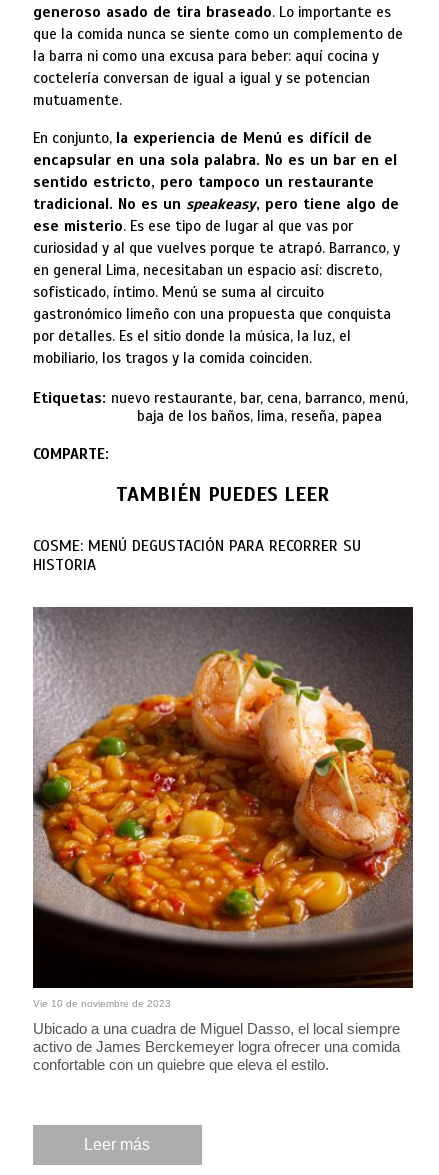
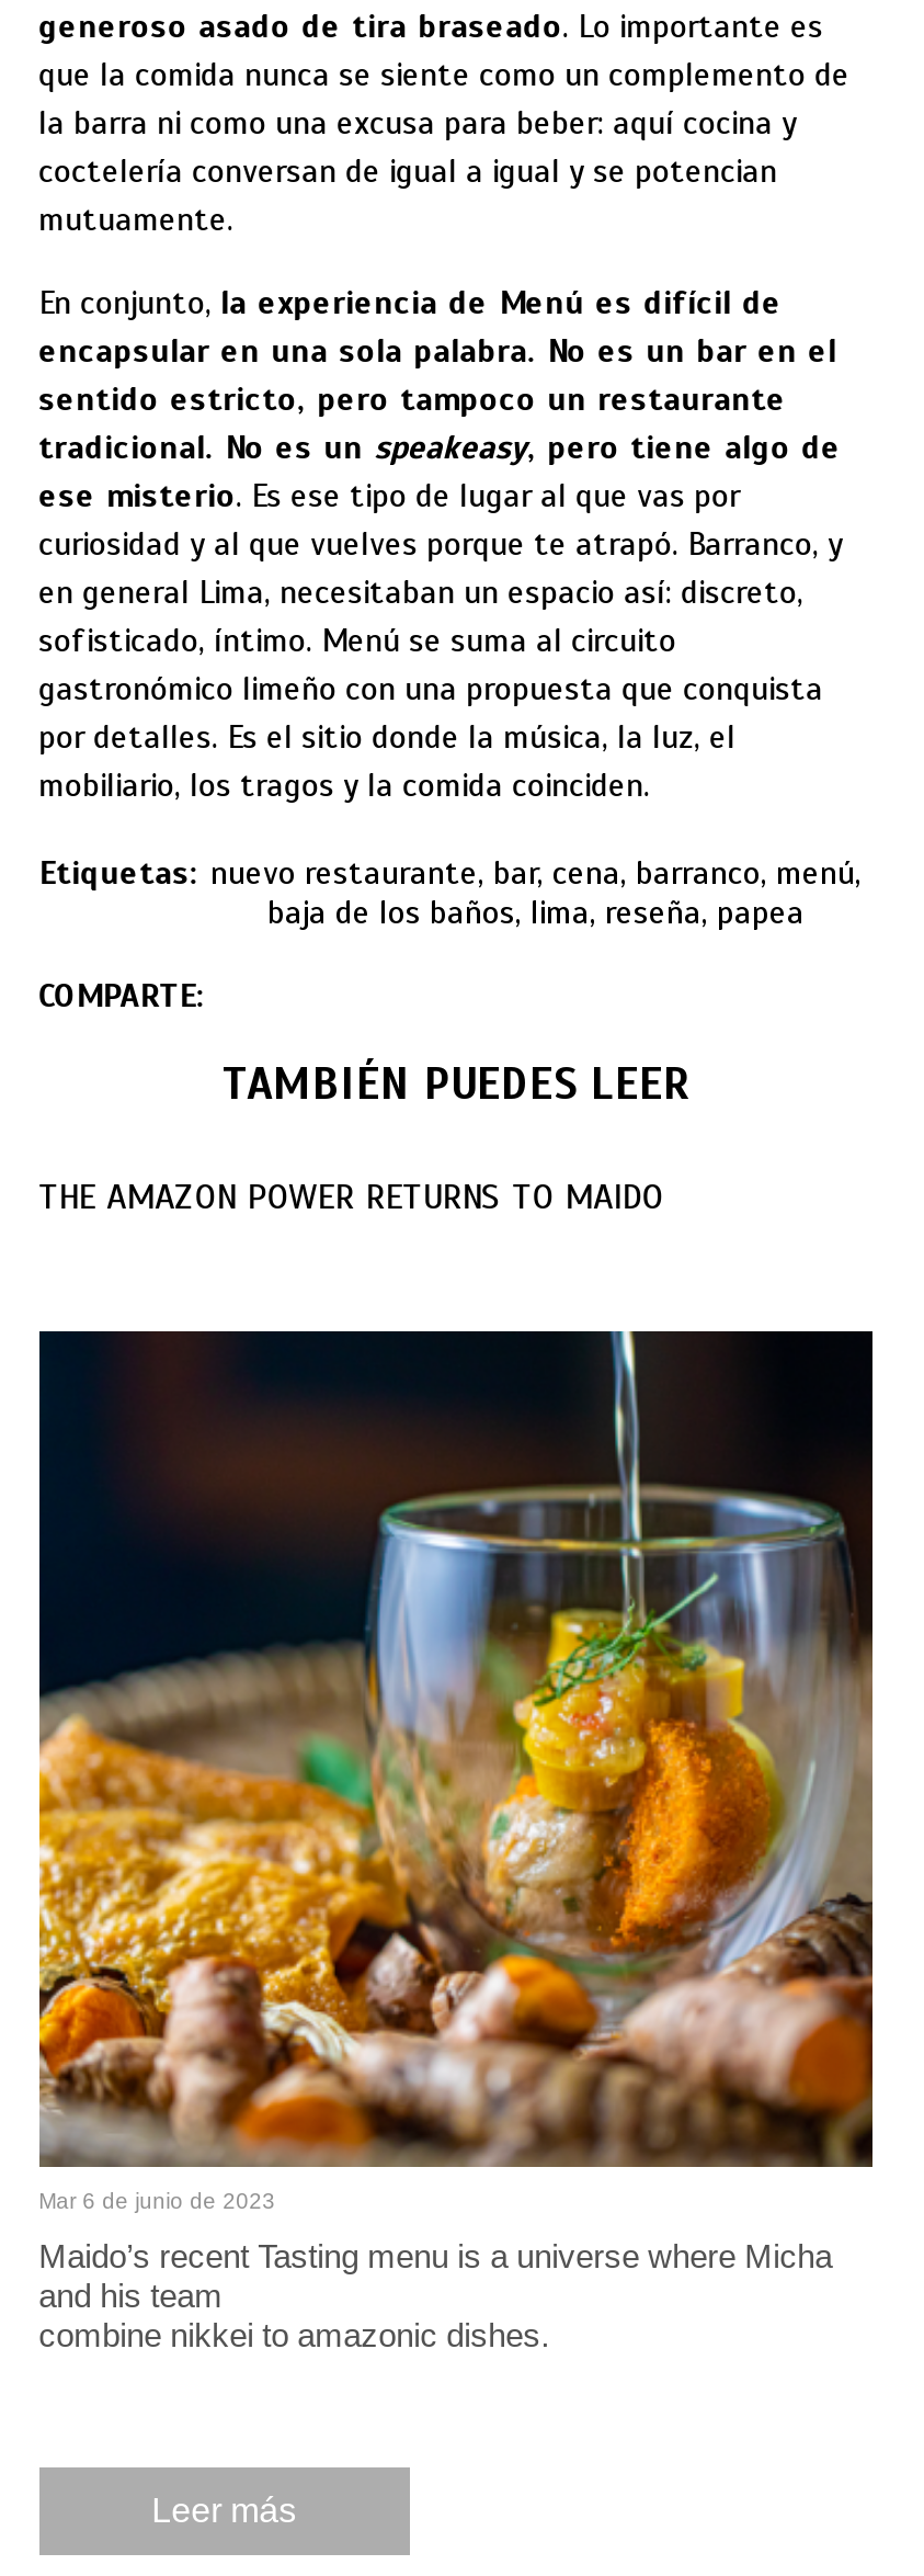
[33,536,361,575] COSME: MENÚ DEGUSTACIÓN PARA RECORRER SU | HISTORIA -> [39,1176,663,1220] THE AMAZON POWER RETURNS TO MAIDO
[32,606,413,1009] [image] | Vie 10 de noviembre de 2023 -> [37,1329,872,2213] [image] | Mar 6 de junio de 2023
[33,1020,400,1073] Ubicado a una cuadra de Miguel Dasso, el local siempre | activo de James Berckemeyer logra ofrecer una comida | confortable con un quiebre que eleva el estilo. -> [39,2237,832,2353] Maido’s recent Tasting menu is a universe where Micha | and his team | combine nikkei to amazonic dishes.

